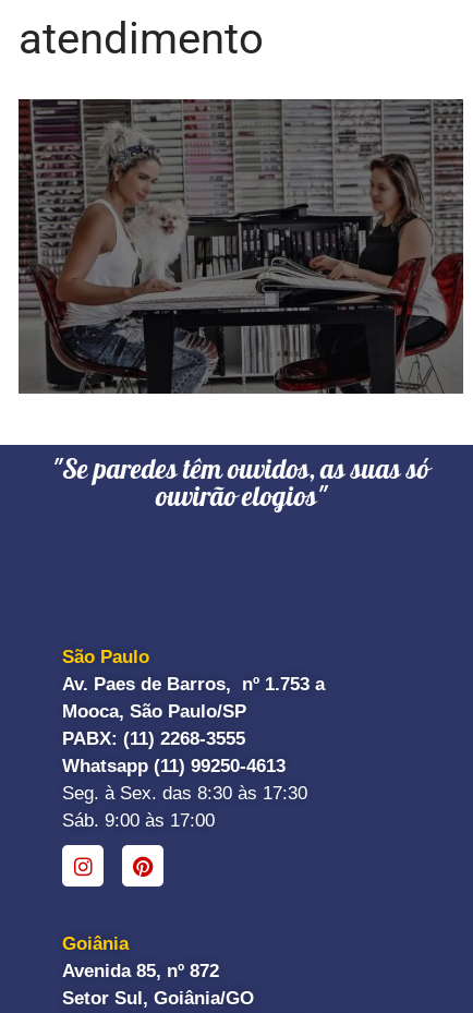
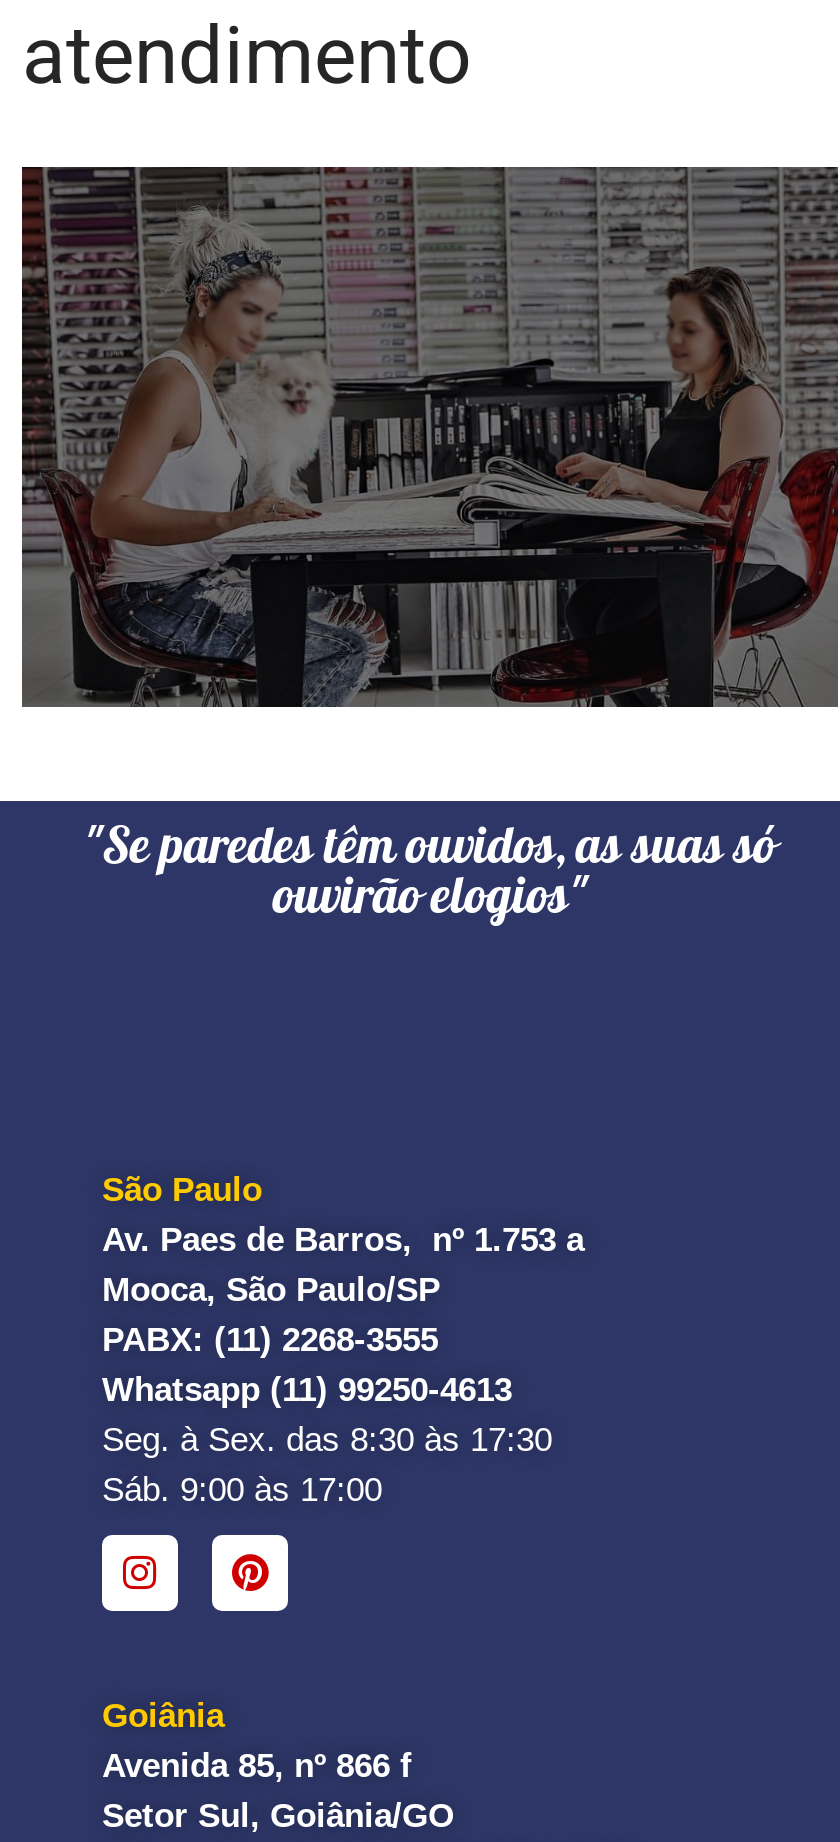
[62,961,219,982] Avenida 85, nº 872 -> [102,1747,412,1785] Avenida 85, nº 866 f

